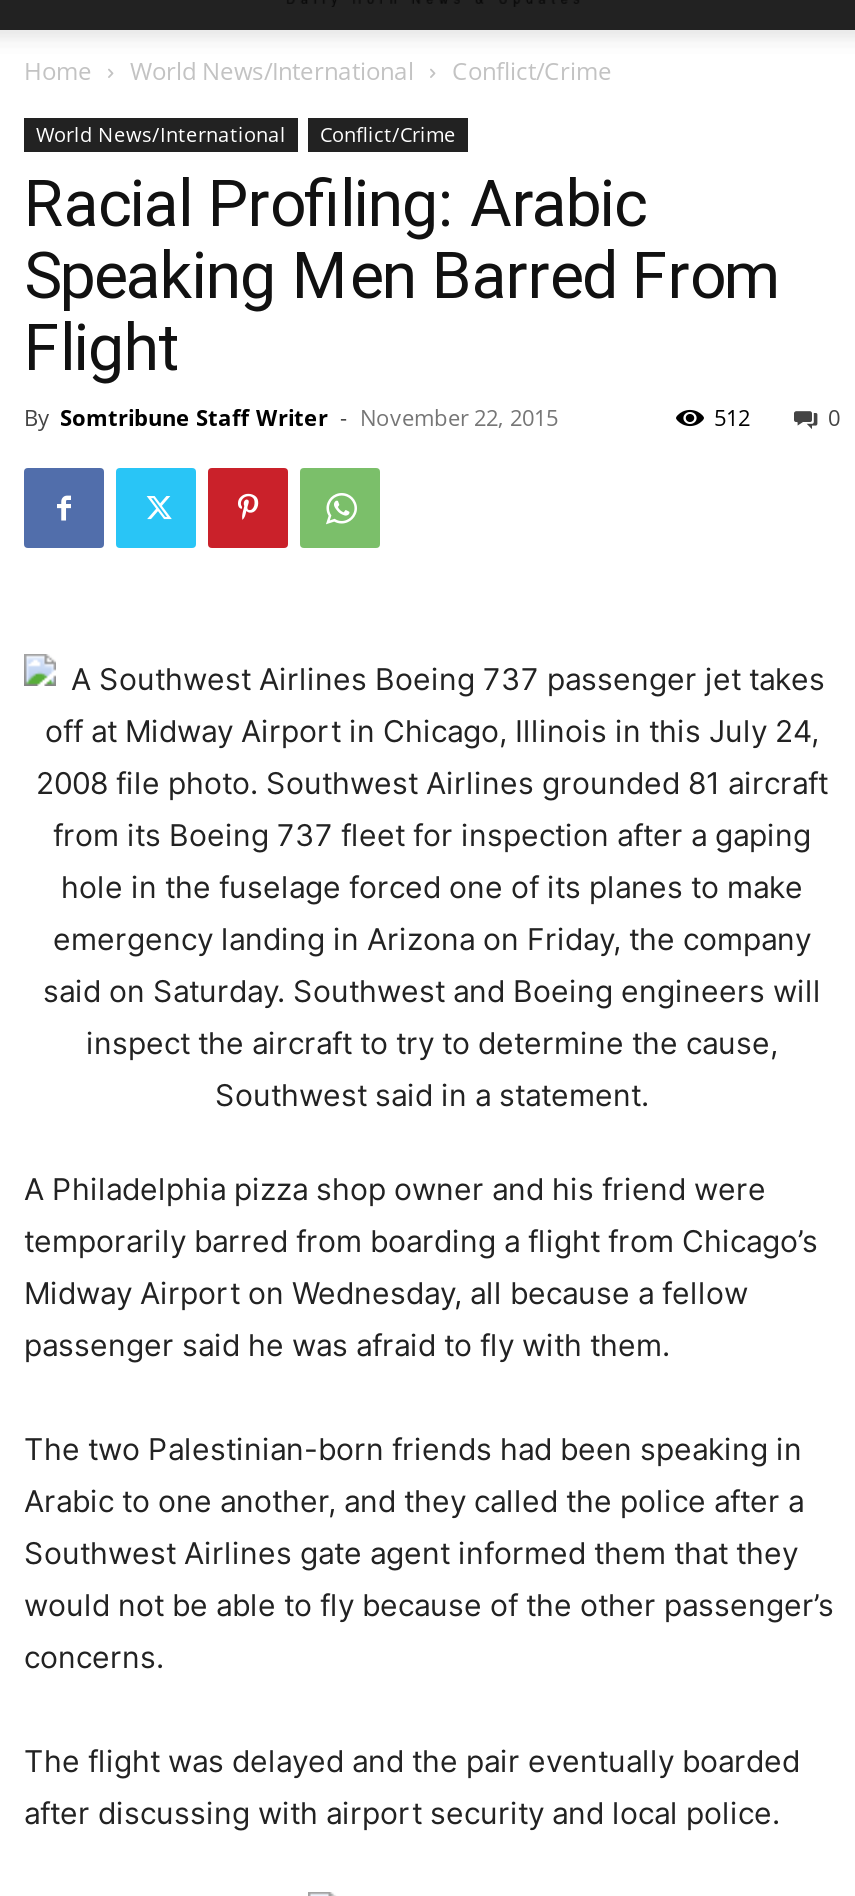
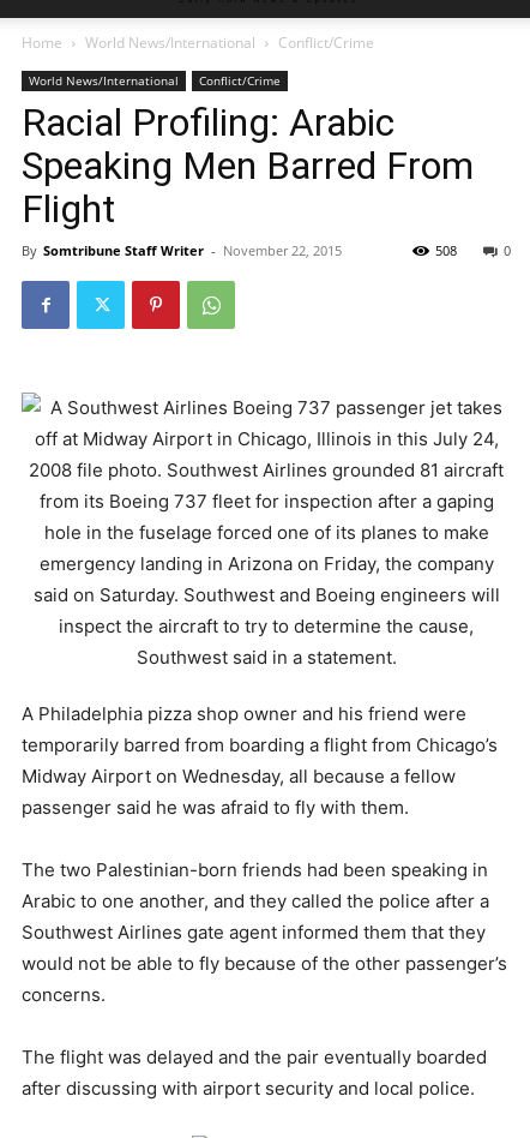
[714,402,750,432] 512 -> [435,241,457,259] 508

